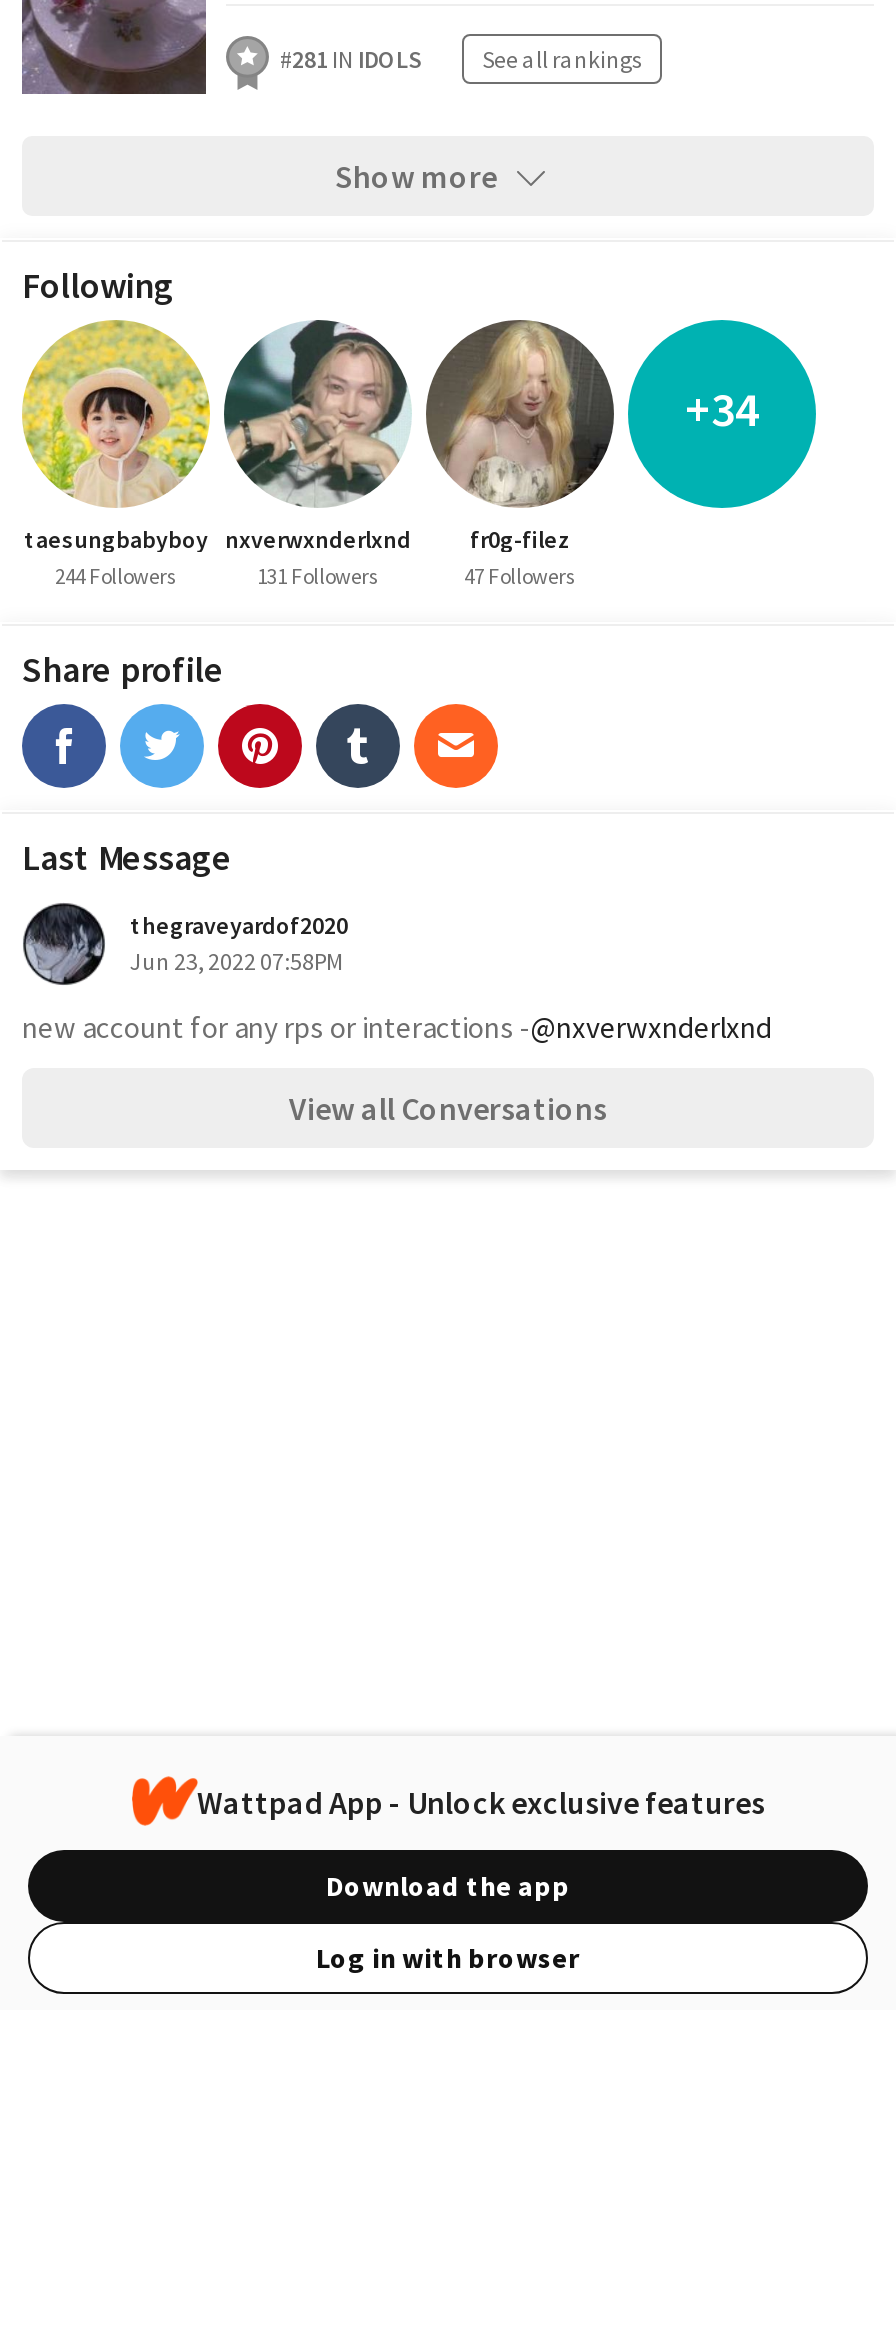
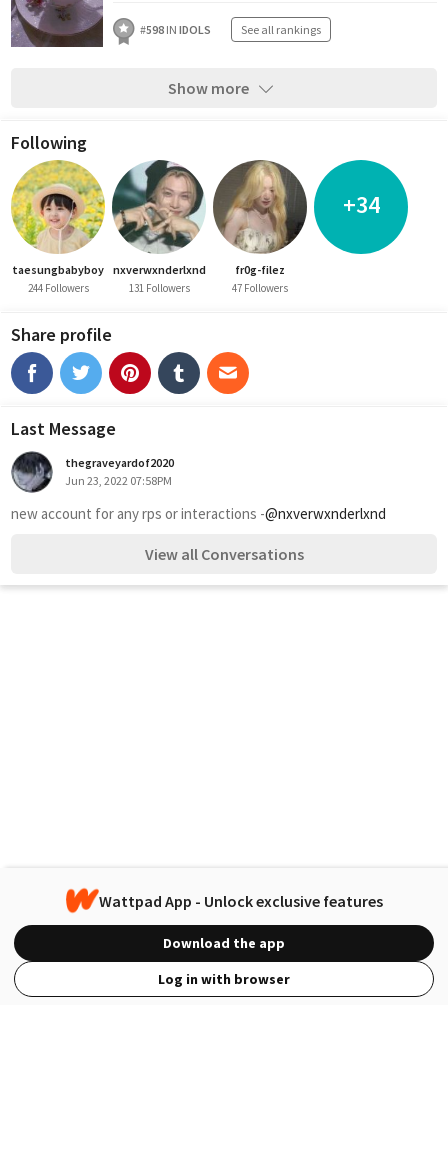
[280,44,642,74] #281 IN IDOLS See all rankings -> [140,22,321,37] #598 IN IDOLS See all rankings

